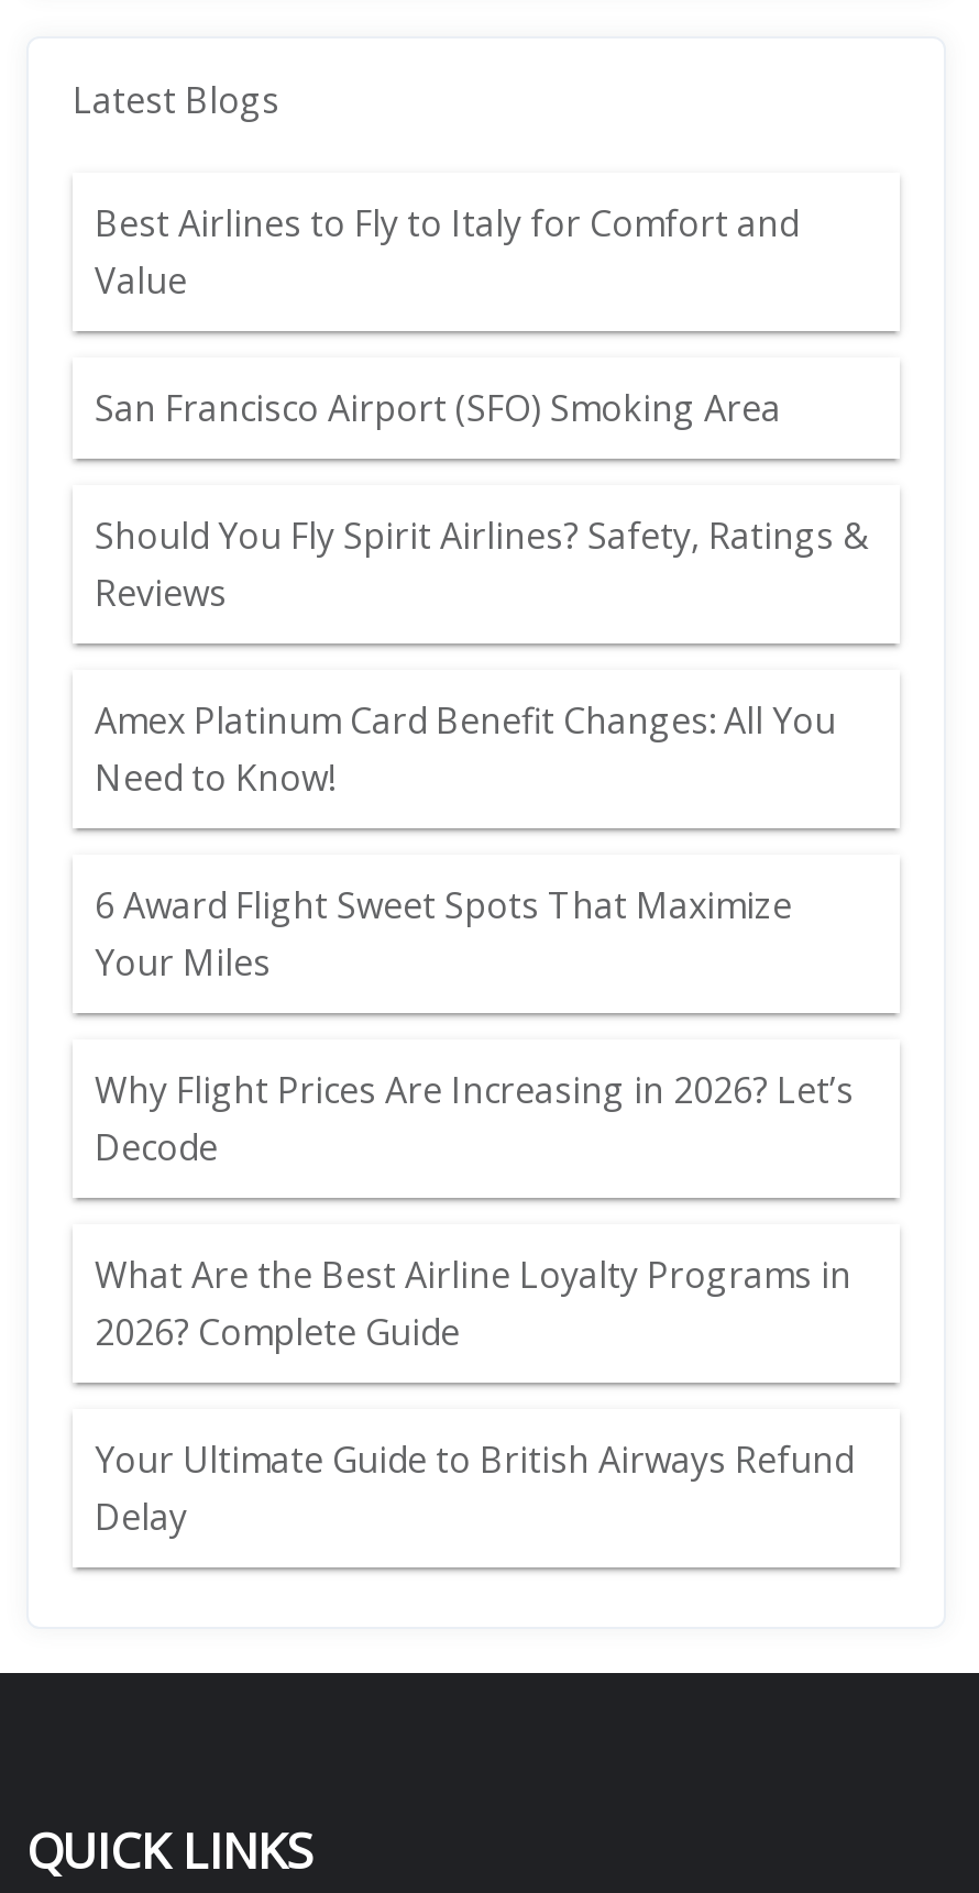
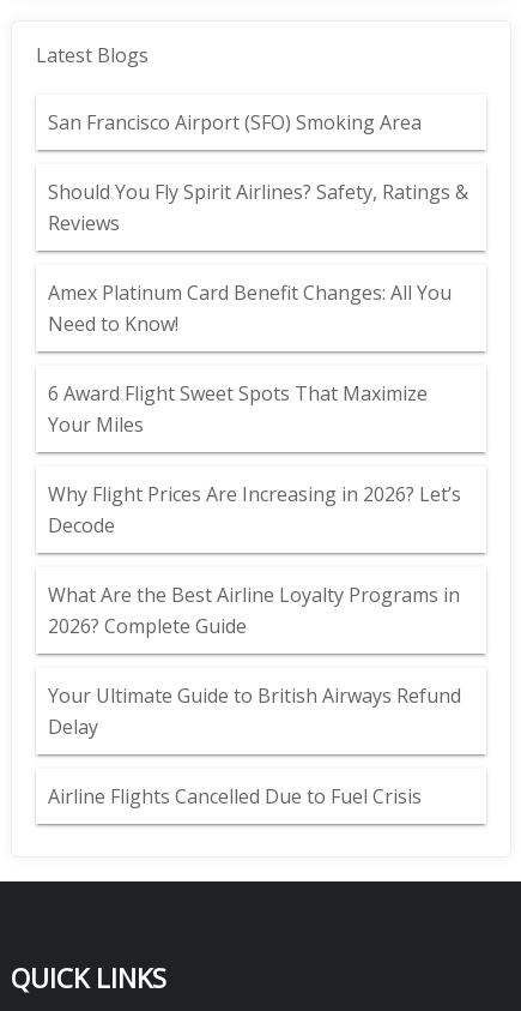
[95,199,799,305] Best Airlines to Fly to Italy for Comfort and | Value -> none
moved [95,384,867,1541] -> [48,109,468,740]: San Francisco Airport (SFO) Smoking Area | Should You Fly Spirit Airlines? Safety, Ratings & | Reviews | ... | Your Ultimate Guide to British Airways Refund | Delay
none -> [48,783,422,810] Airline Flights Cancelled Due to Fuel Crisis

